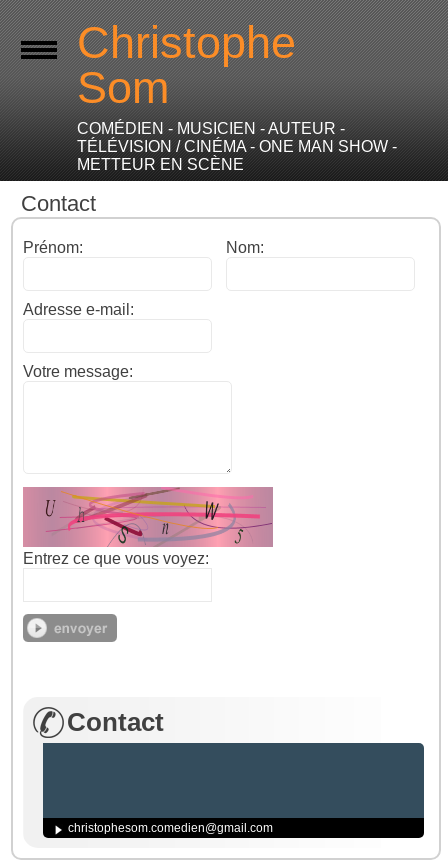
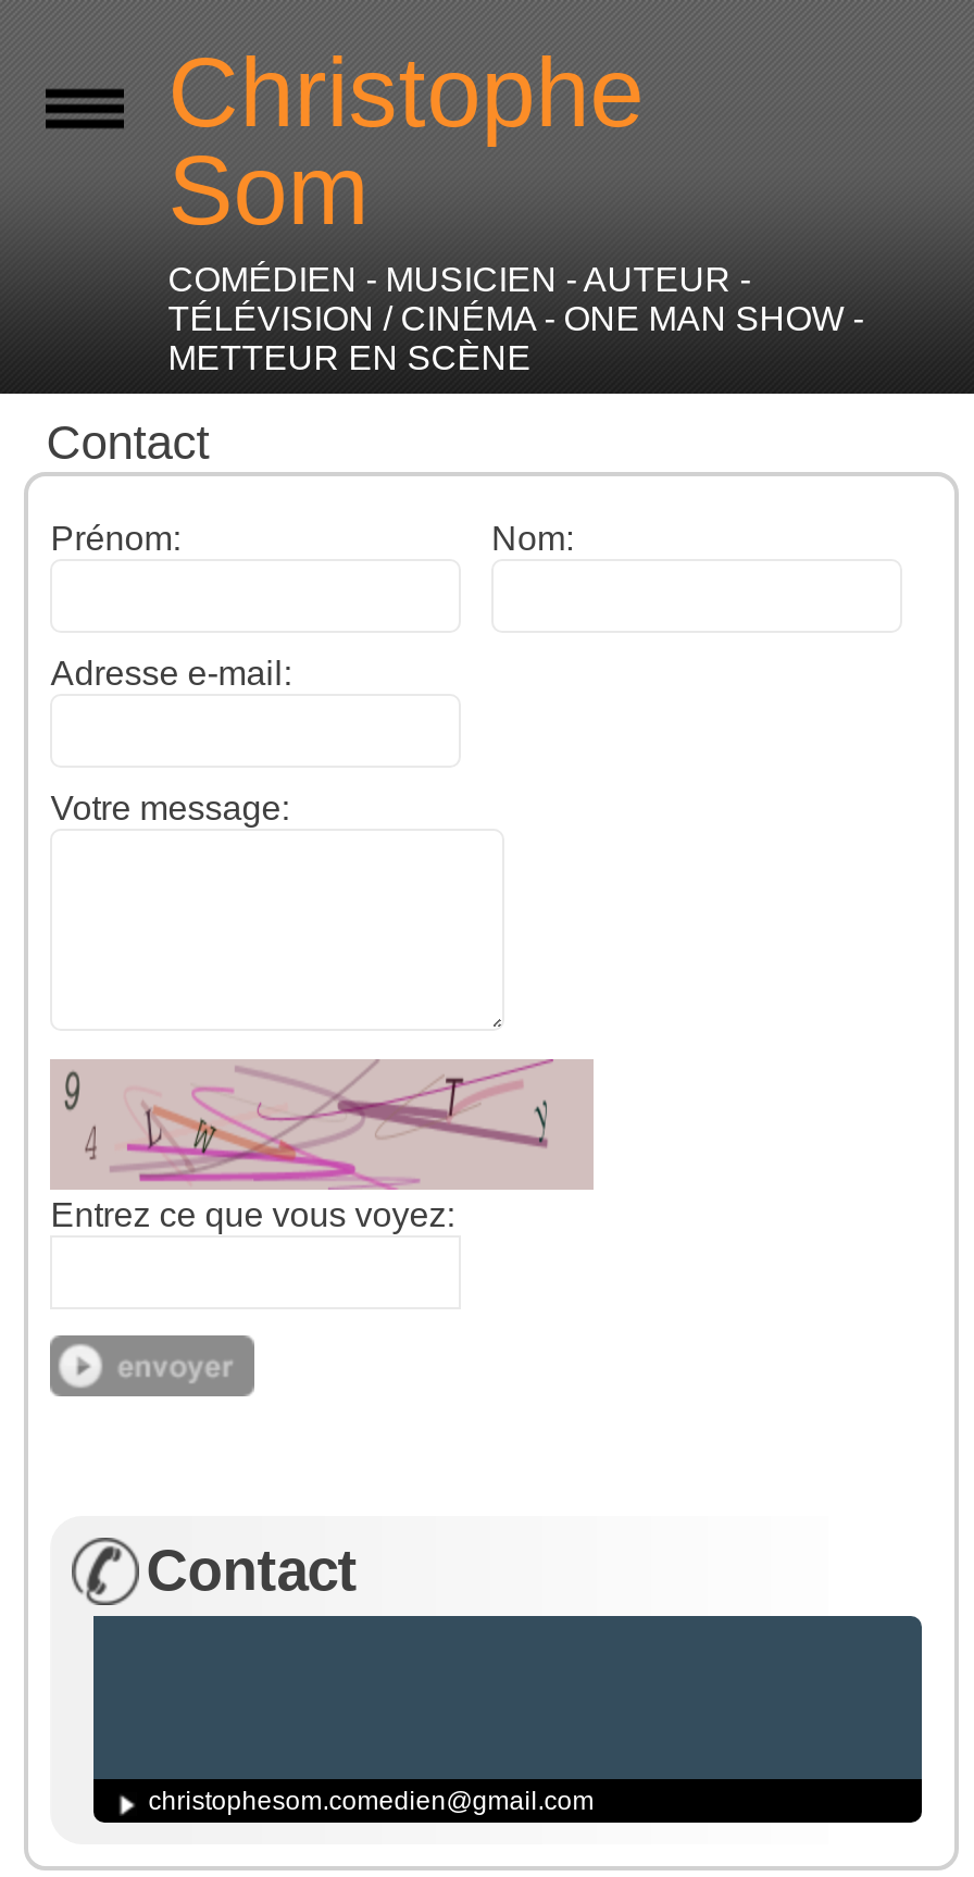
[24,487,273,546] [image] -> [54,1061,589,1188] [image]

